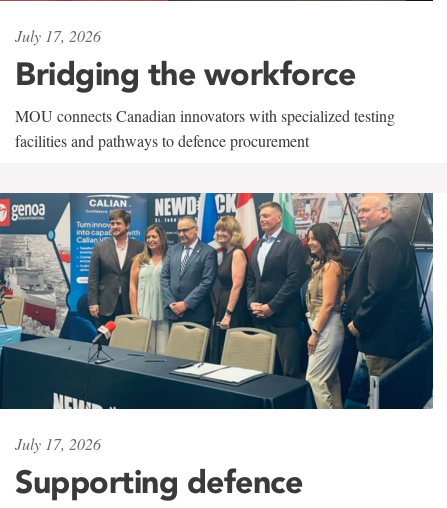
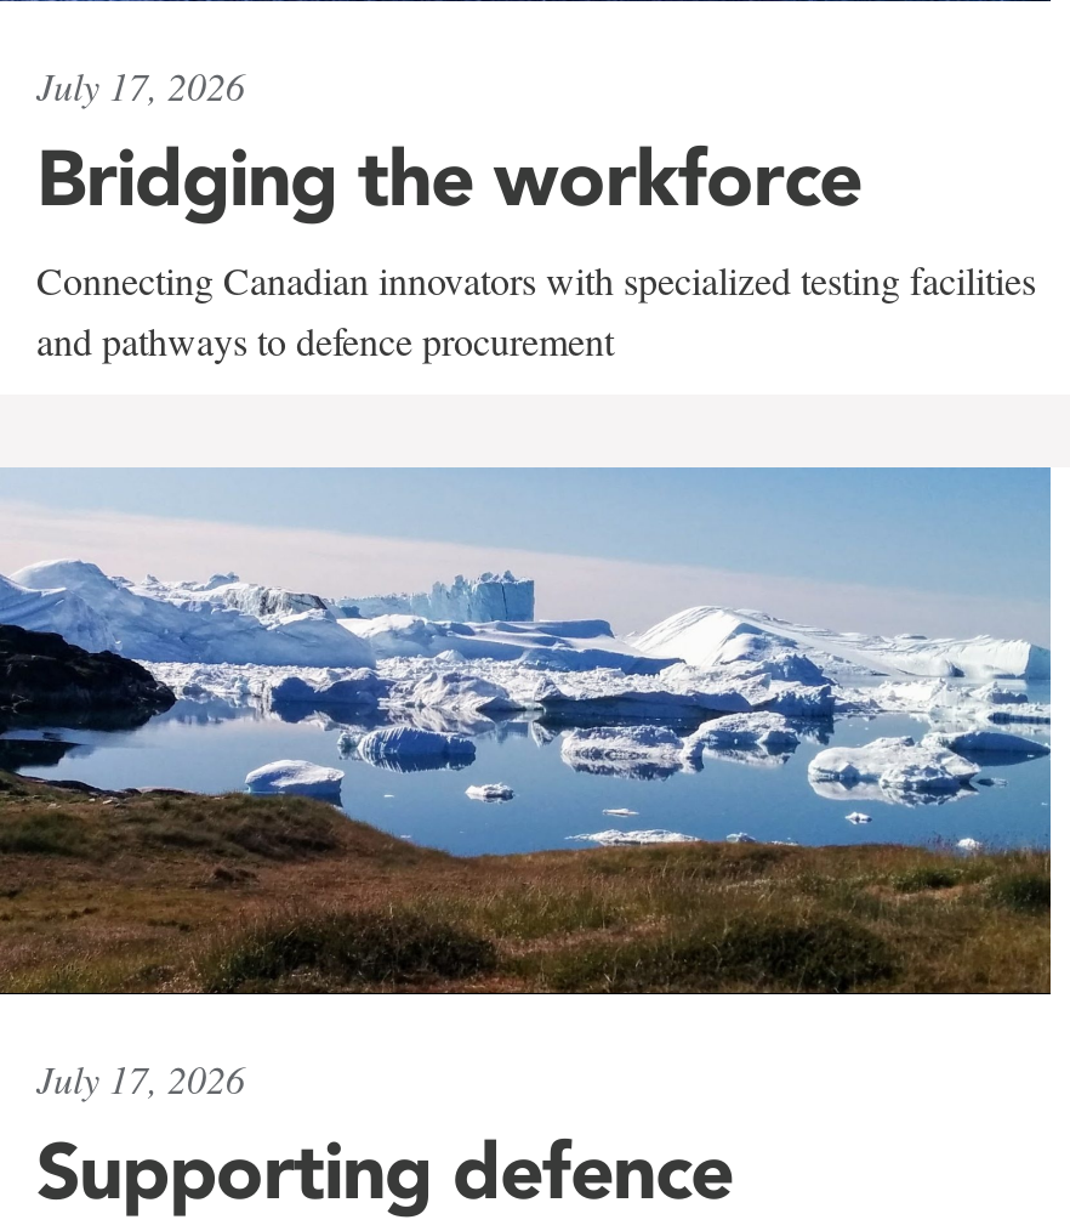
[15,105,395,151] MOU connects Canadian innovators with specialized testing | facilities and pathways to defence procurement -> [36,254,1036,366] Connecting Canadian innovators with specialized testing facilities | and pathways to defence procurement
[3,192,434,410] [image] -> [7,466,1053,995] [image]

